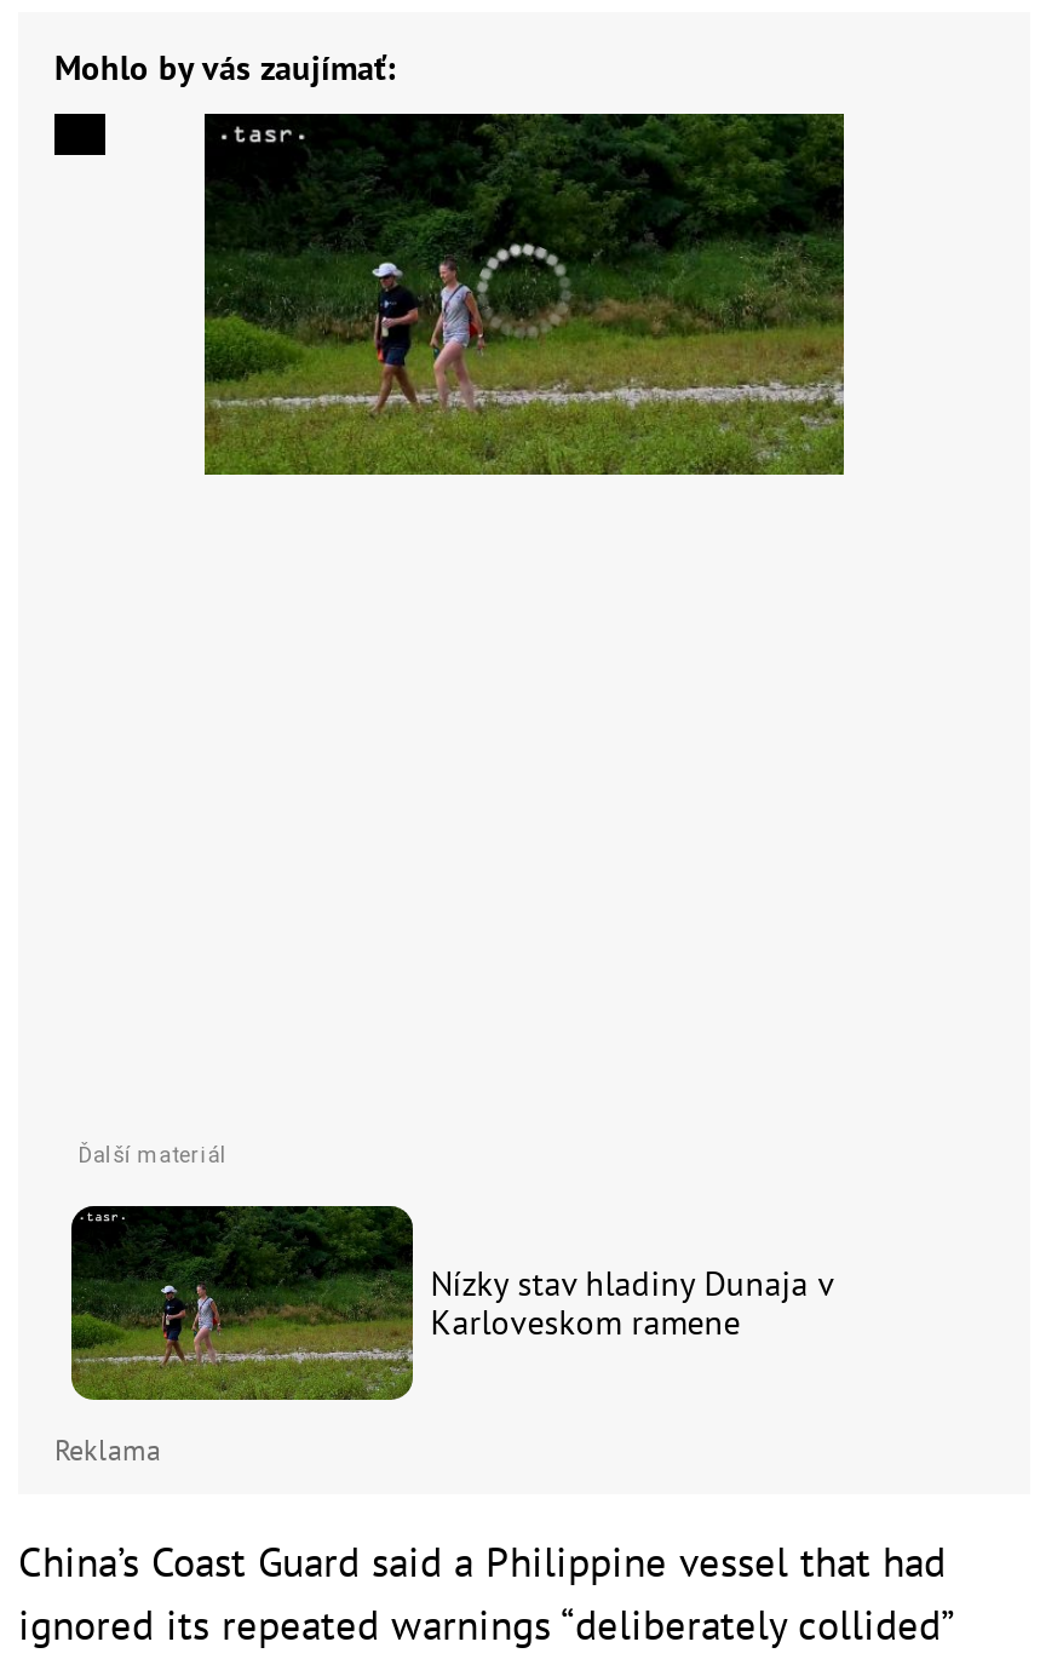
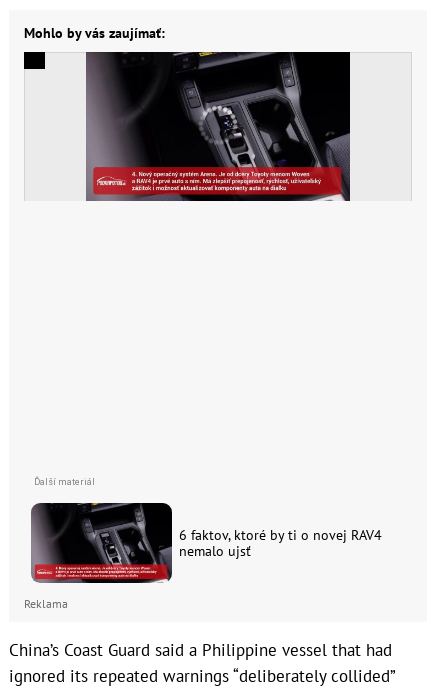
[202,111,846,477] [image] -> [85,51,350,202] [image]
[69,1204,832,1402] [image] | Nízky stav hladiny Dunaja v | Karloveskom ramene -> [30,502,382,584] [image] | 6 faktov, ktoré by ti o novej RAV4 | nemalo ujsť

